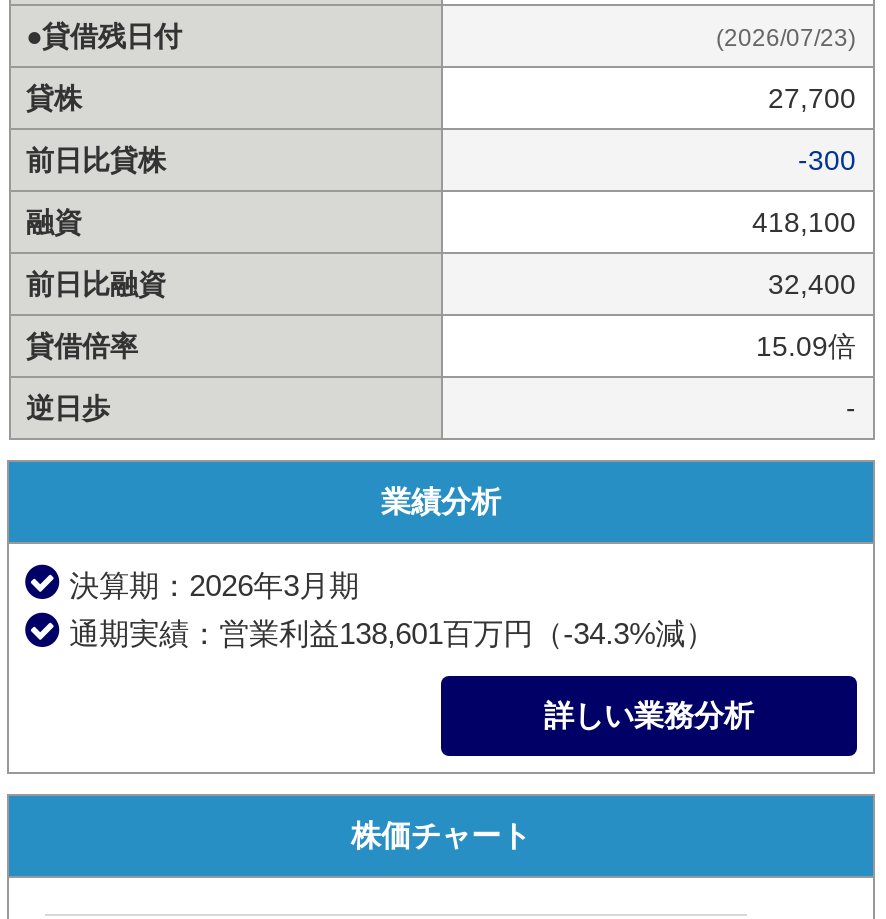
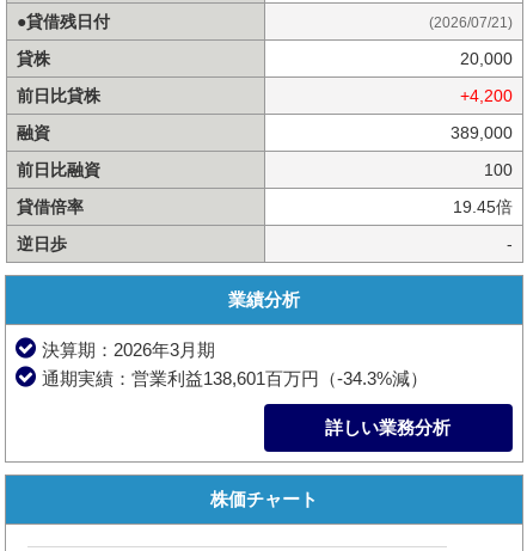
[716,24,856,52] (2026/07/23) -> [428,14,512,31] (2026/07/21)
[768,82,856,114] 27,700 -> [459,49,512,68] 20,000
[798,144,856,176] -300 -> [459,86,512,105] +4,200
[752,206,856,238] 418,100 -> [450,123,512,142] 389,000
[768,268,856,300] 32,400 -> [483,160,512,179] 100
[756,330,856,362] 15.09倍 -> [452,197,512,216] 19.45倍

